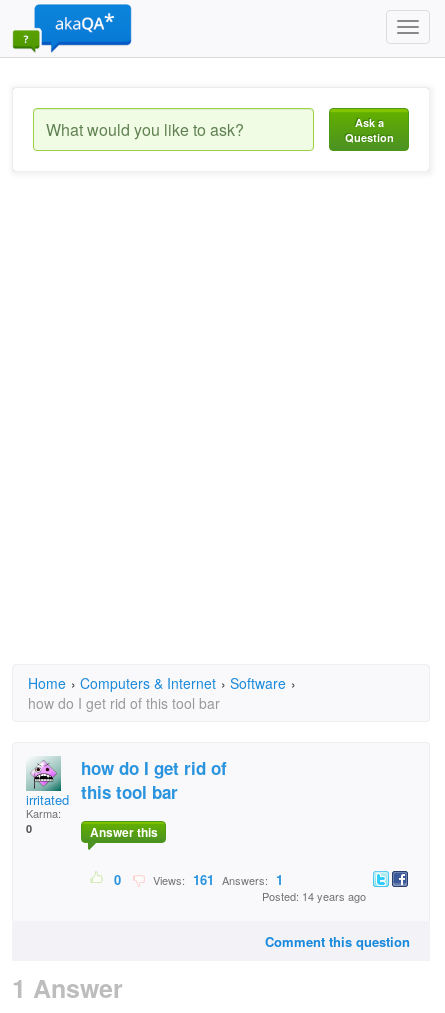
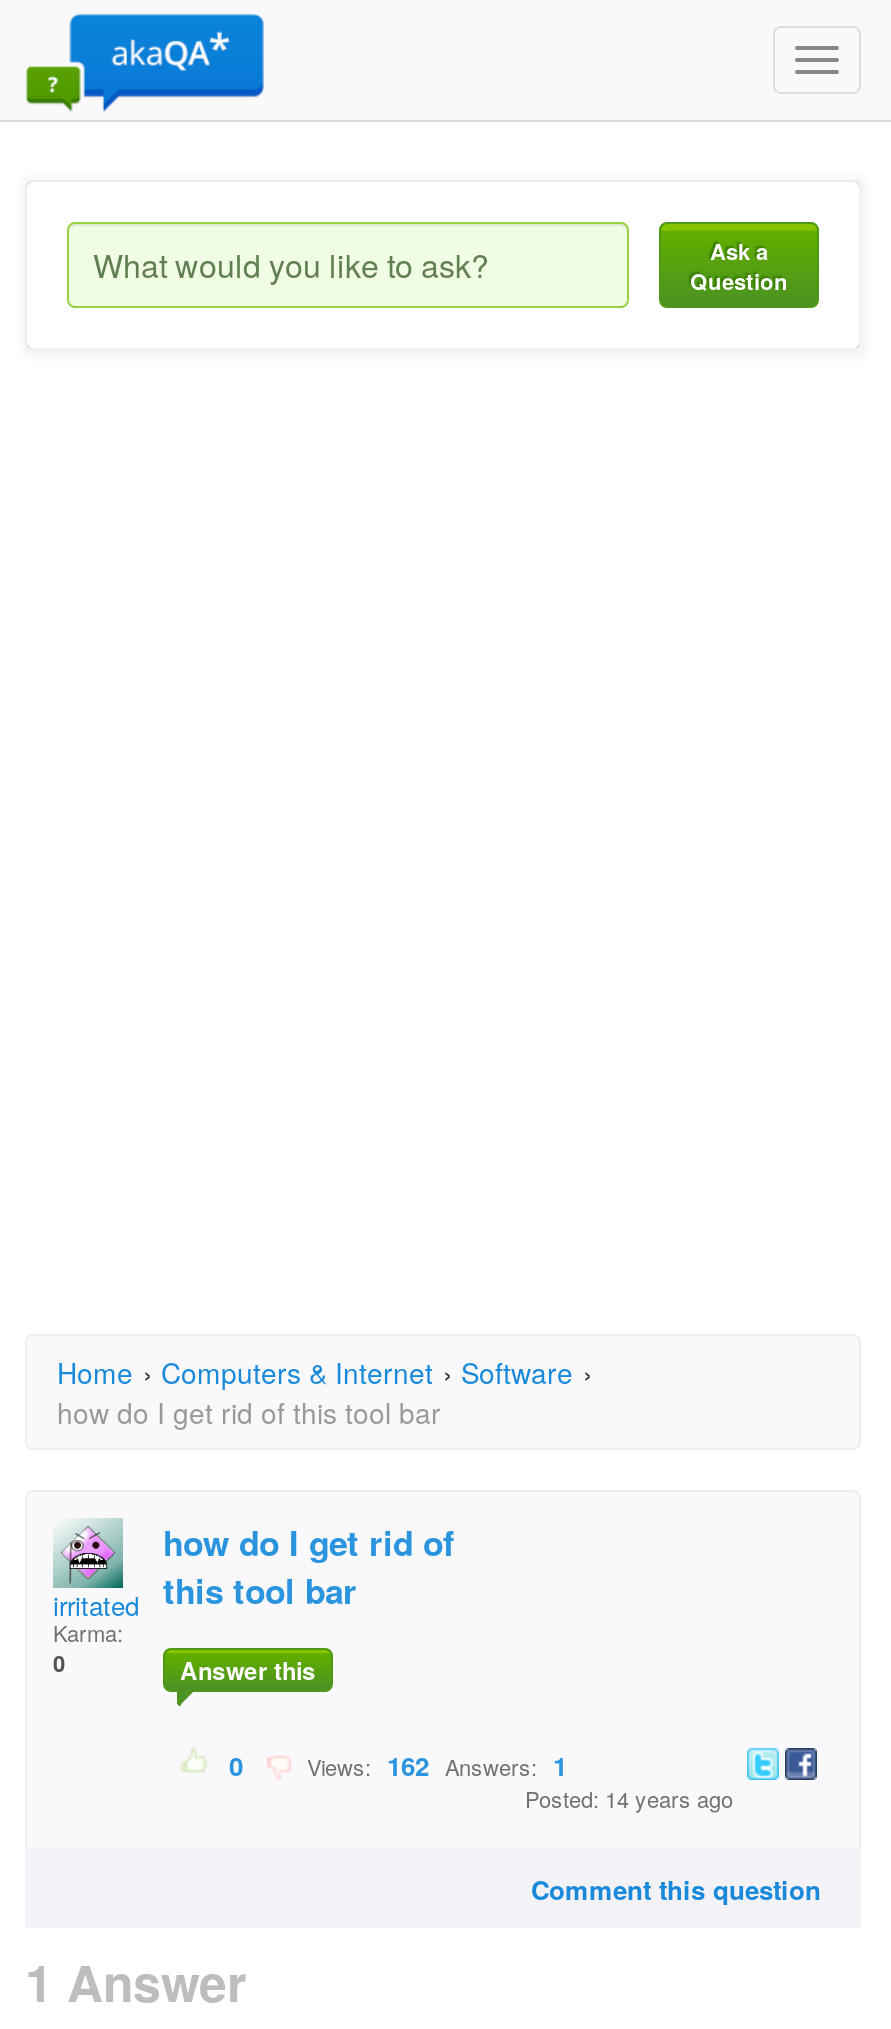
[147,870,283,889] Views: 161 Answers: 1 -> [295,1746,567,1784] Views: 162 Answers: 1

